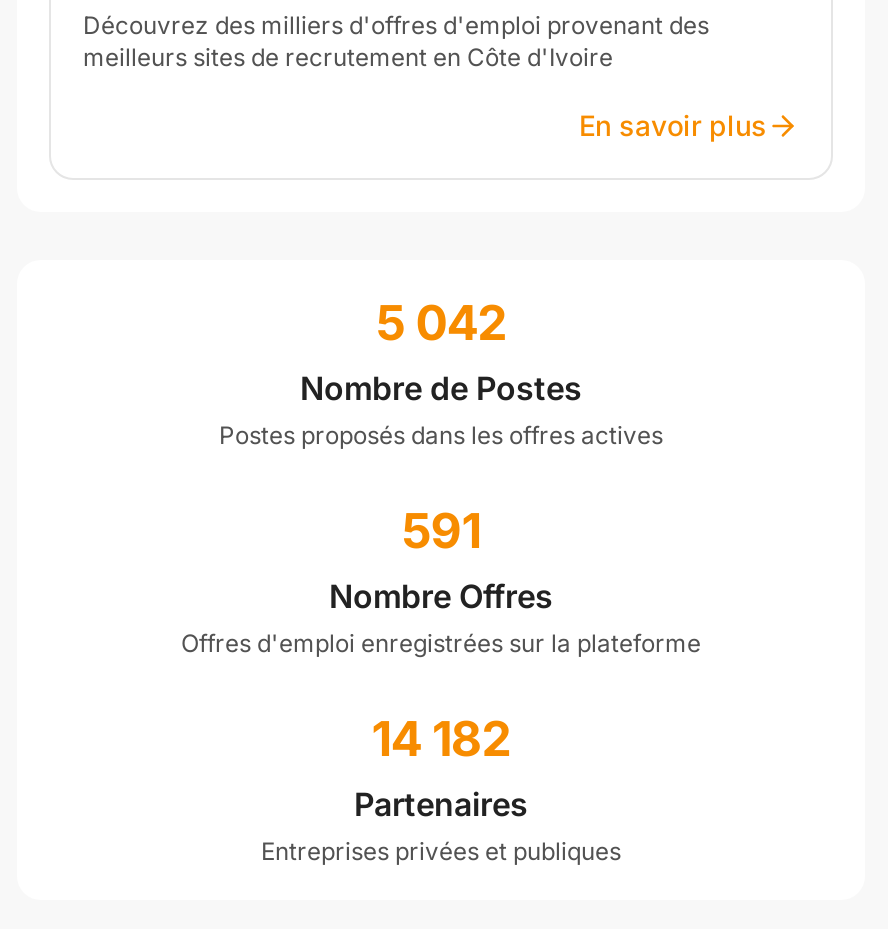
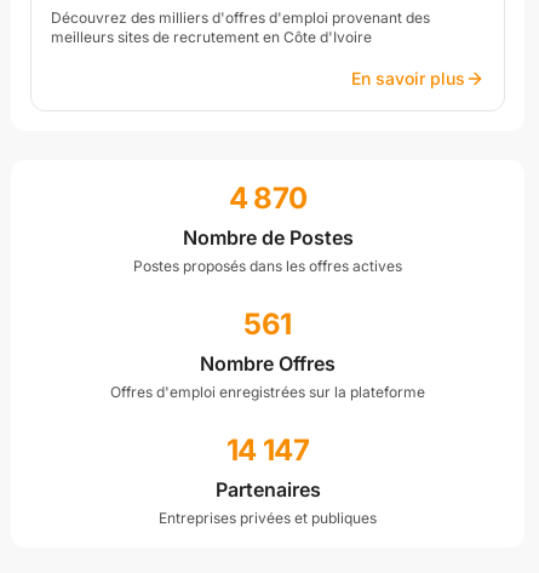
[376,294,506,352] 5 042 -> [228,181,307,216] 4 870
[402,502,480,560] 591 -> [244,306,291,342] 561
[372,710,510,768] 14 182 -> [226,432,309,468] 14 147

